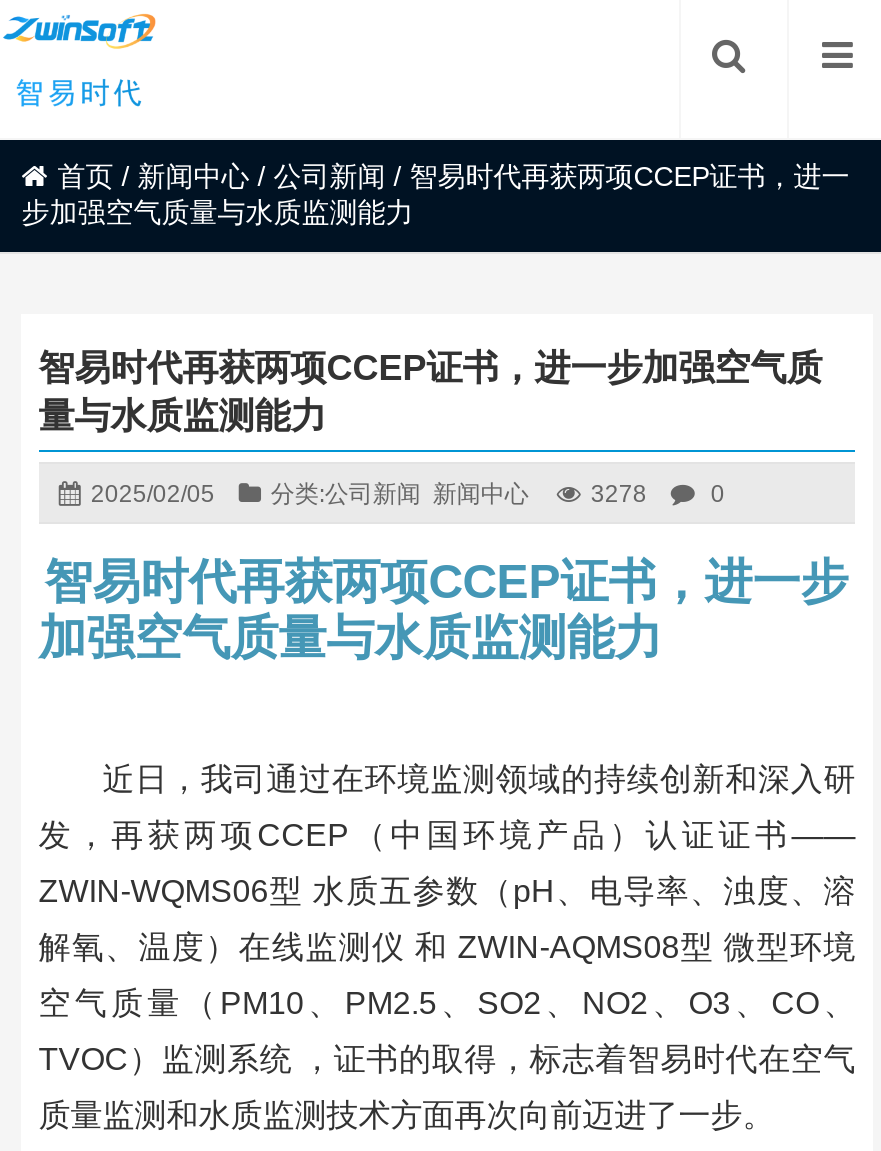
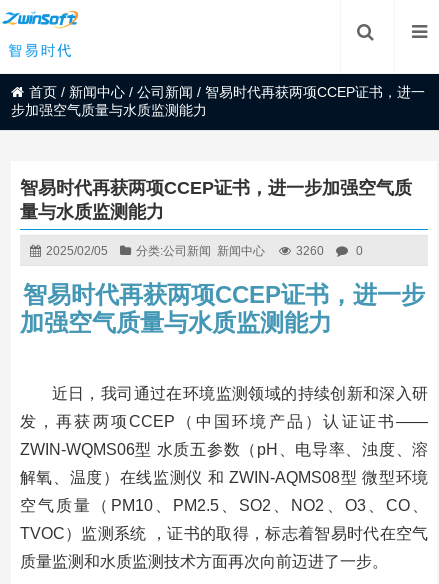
[591,480,647,508] 3278 -> [296,244,324,258] 3260

